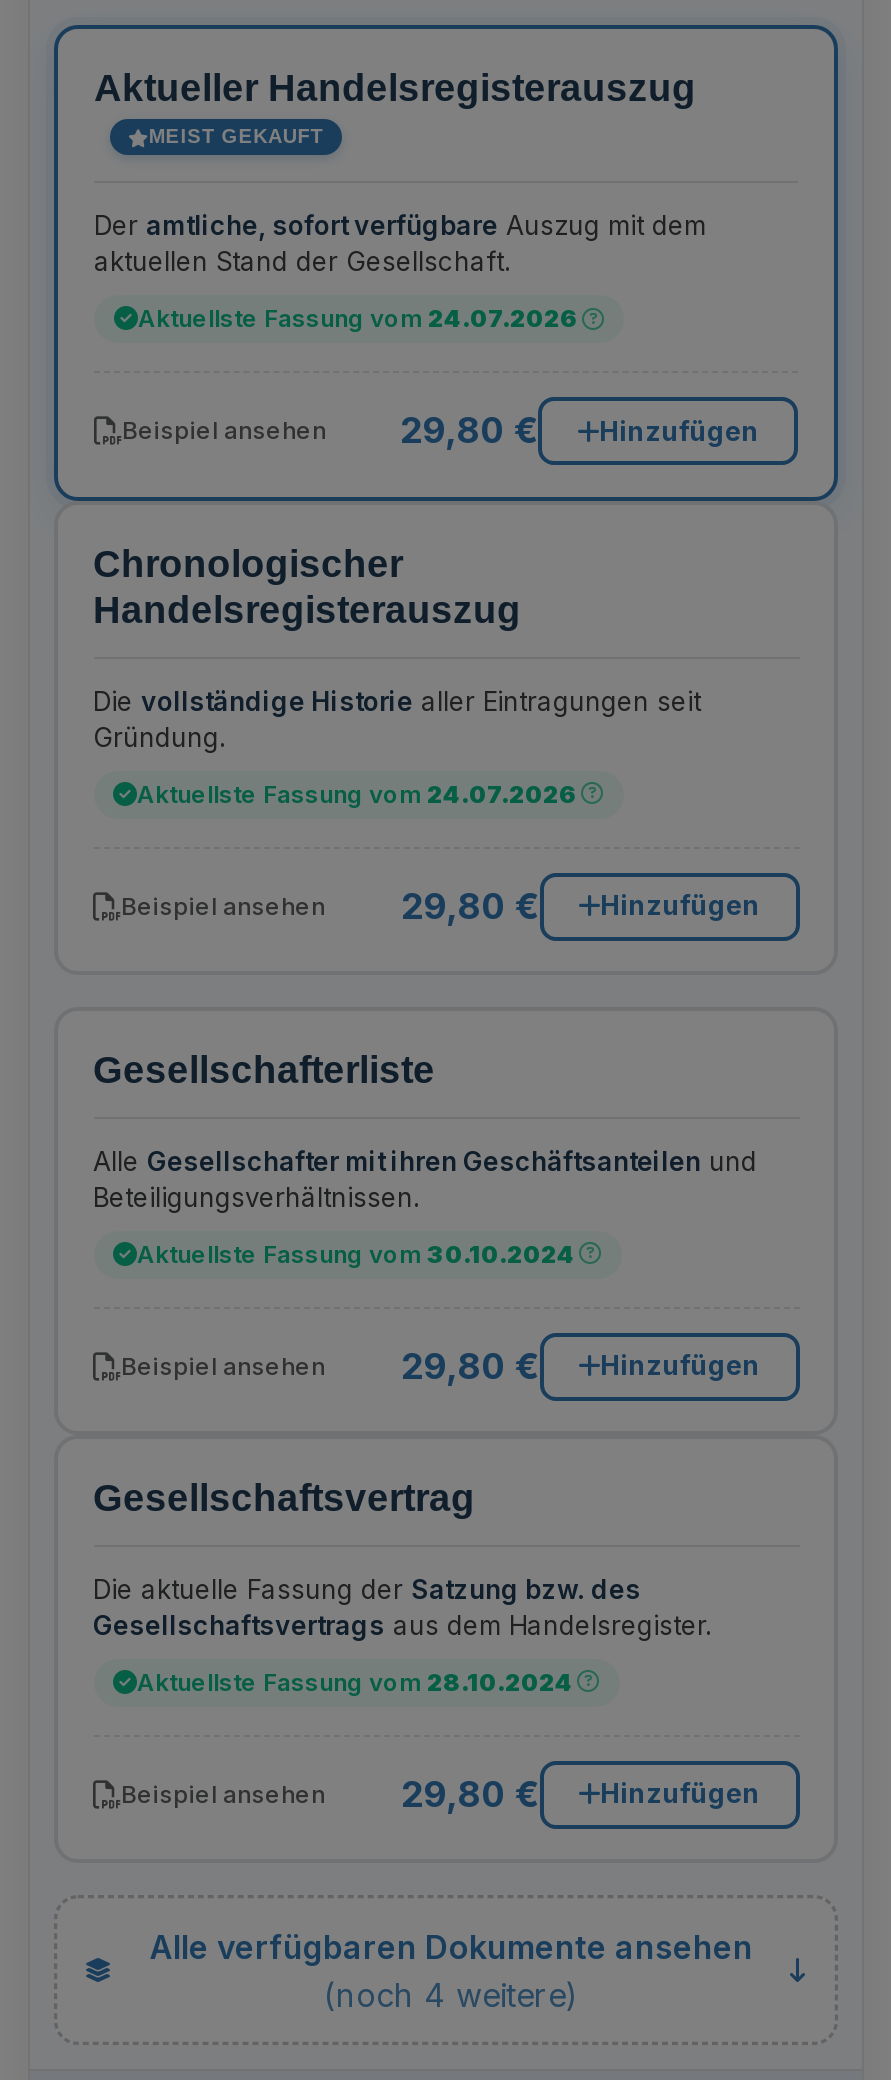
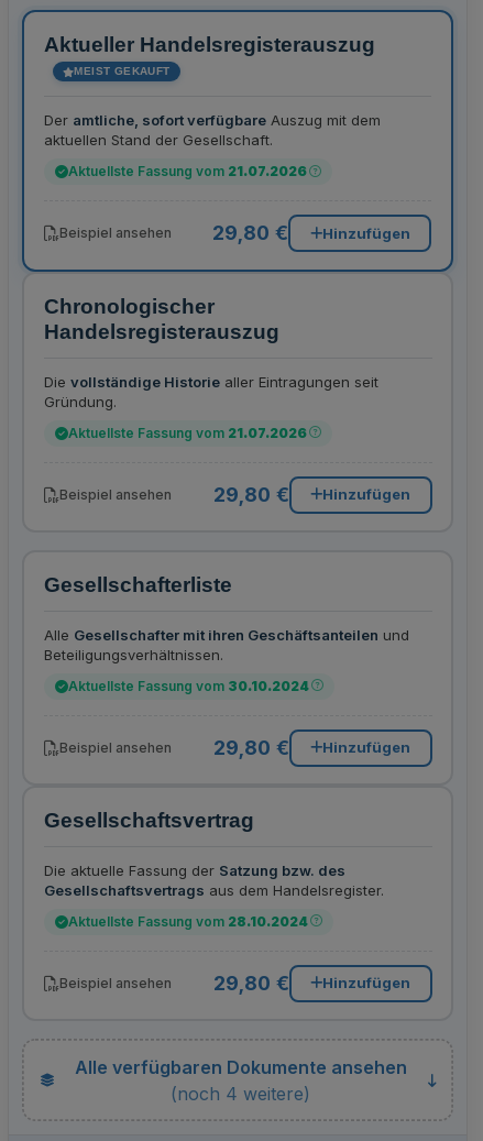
[138,303,578,333] Aktuellste Fassung vom 24.07.2026 -> [68,163,307,180] Aktuellste Fassung vom 21.07.2026
[137,778,577,808] Aktuellste Fassung vom 24.07.2026 -> [68,424,306,441] Aktuellste Fassung vom 21.07.2026

